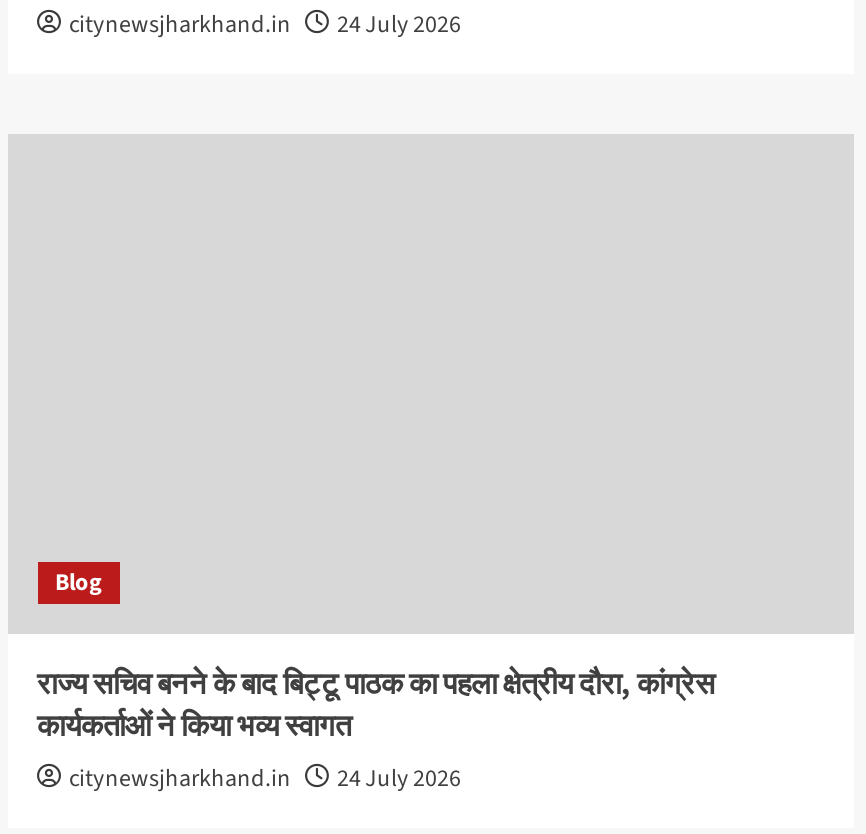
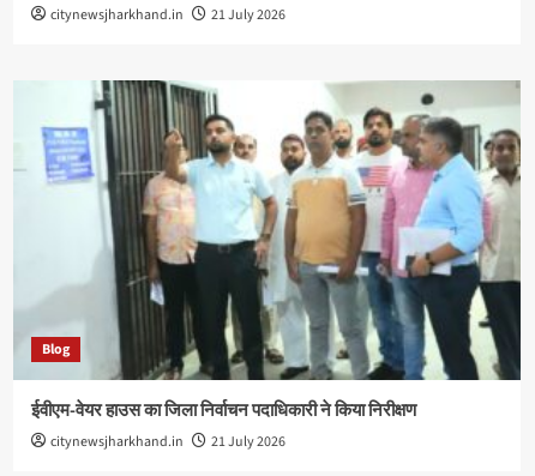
[69,9,461,43] citynewsjharkhand.in 24 July 2026 -> [50,5,285,26] citynewsjharkhand.in 21 July 2026
none -> [14,79,522,381] [image]
[37,665,715,749] राज्य सचिव बनने के बाद बिट्टू पाठक का पहला क्षेत्रीय दौरा, कांग्रेस | कार्यकर्ताओं ने किया भव्य स्वागत -> [31,399,416,424] ईवीएम-वेयर हाउस का जिला निर्वाचन पदाधिकारी ने किया निरीक्षण
[69,763,461,797] citynewsjharkhand.in 24 July 2026 -> [50,432,285,453] citynewsjharkhand.in 21 July 2026

